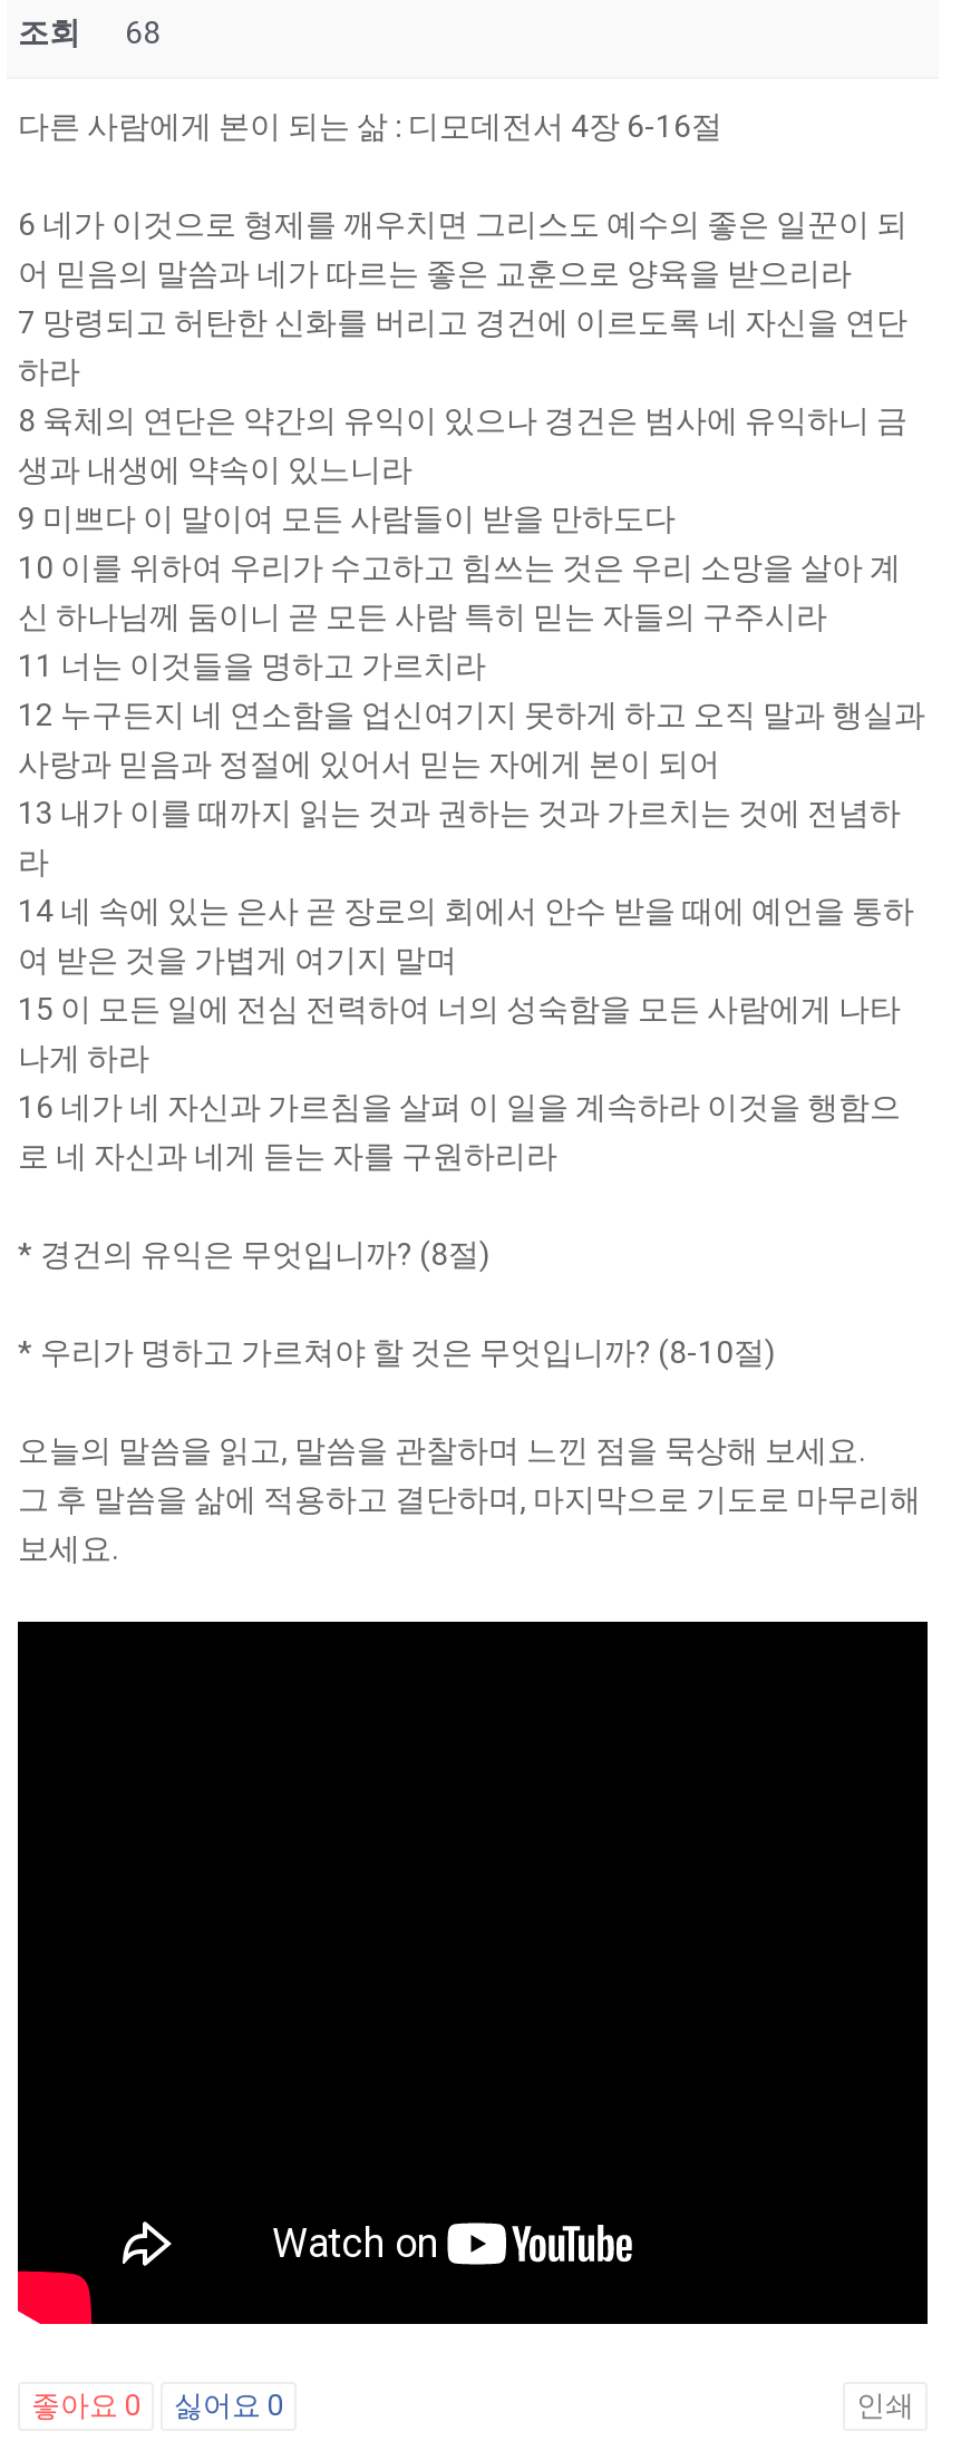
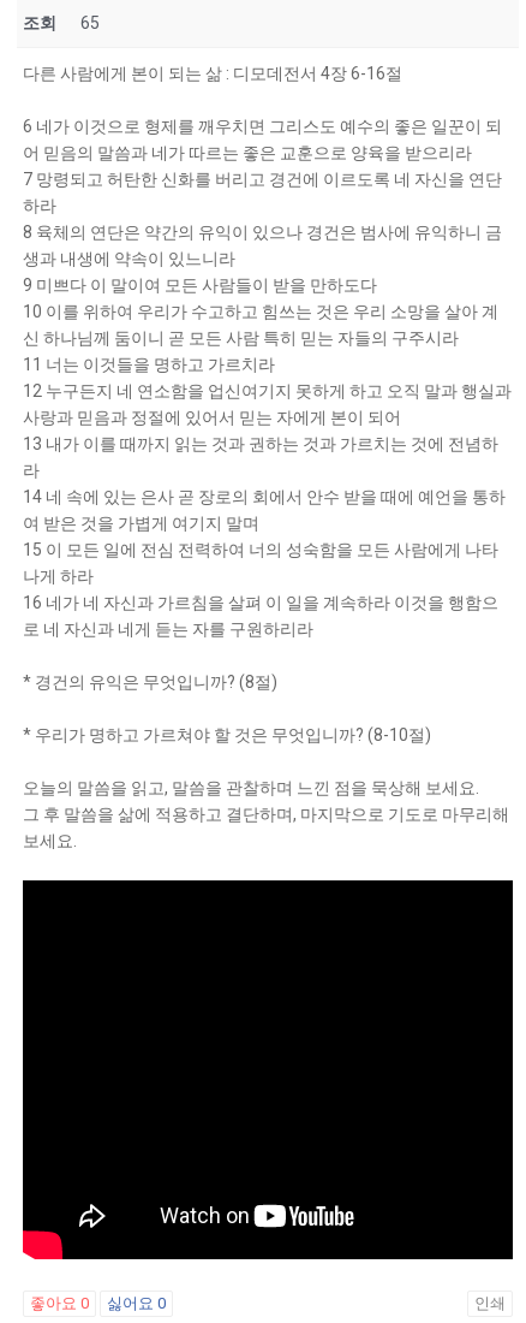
[18,14,161,50] 조회 68 -> [23,13,100,32] 조회 65

